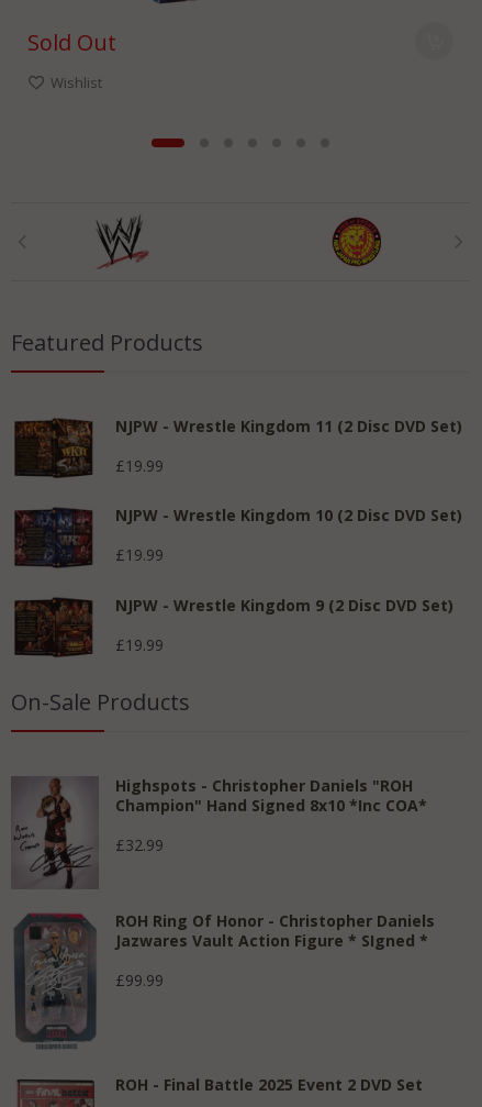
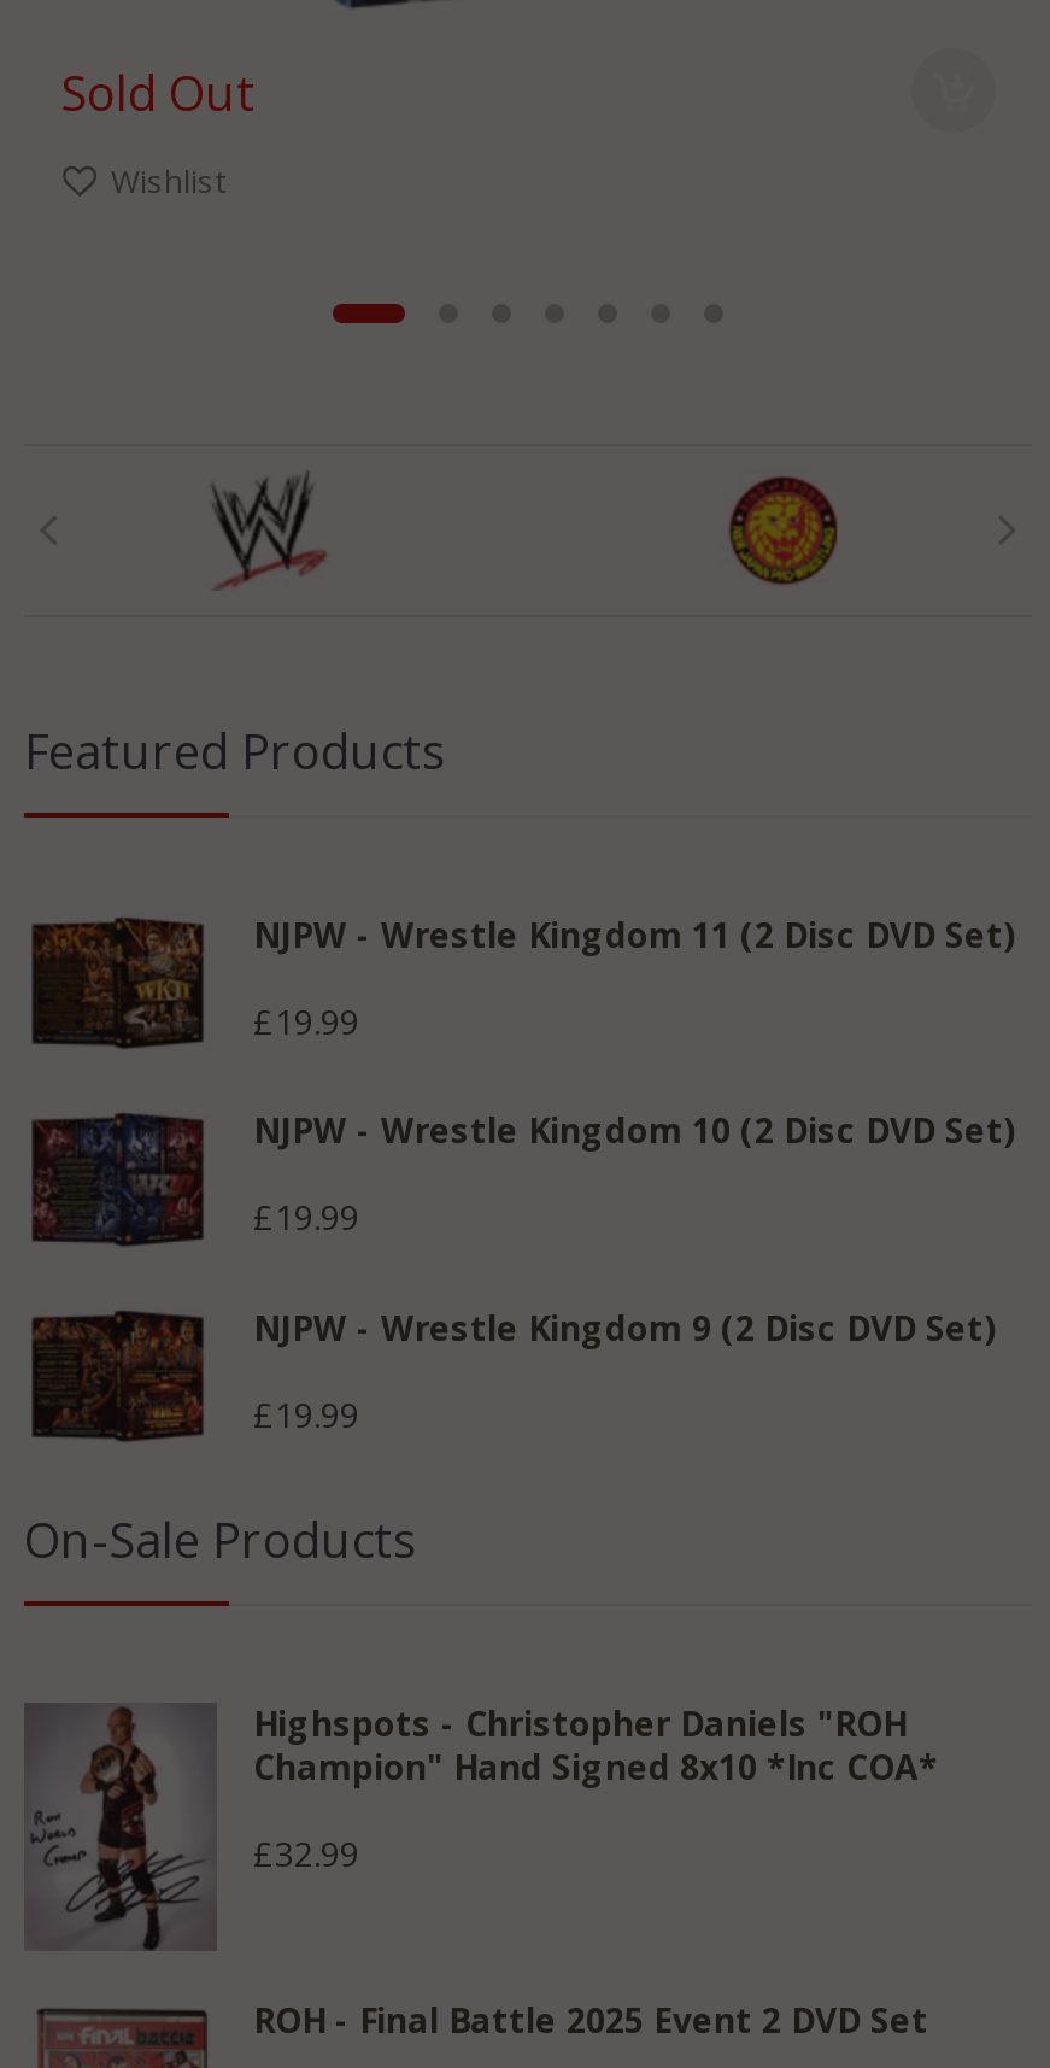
[13,910,435,1053] [image] | ROH Ring Of Honor - Christopher Daniels | Jazwares Vault Action Figure * SIgned * | £99.99 -> none

